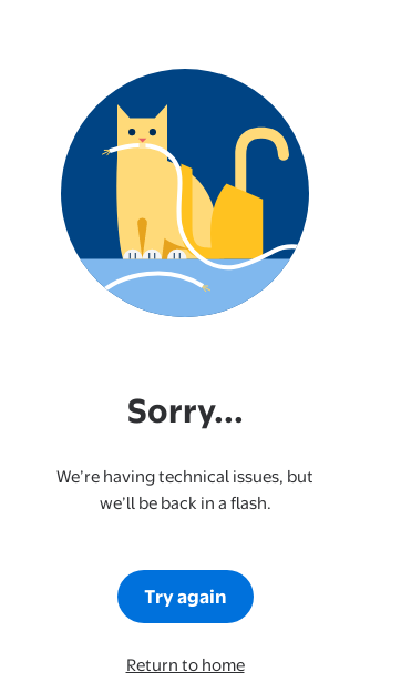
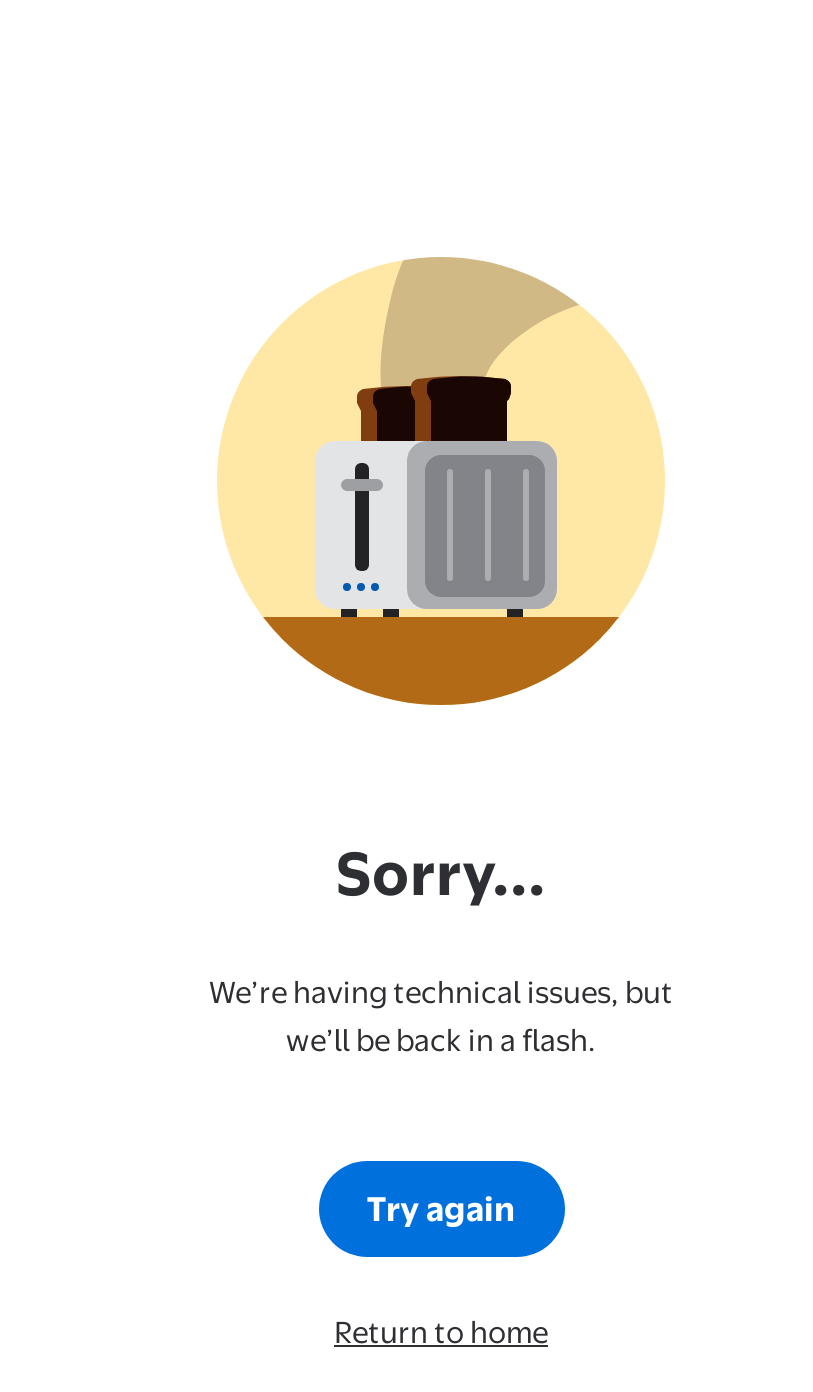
[60,68,310,318] [image] -> [217,257,665,707] [image]

